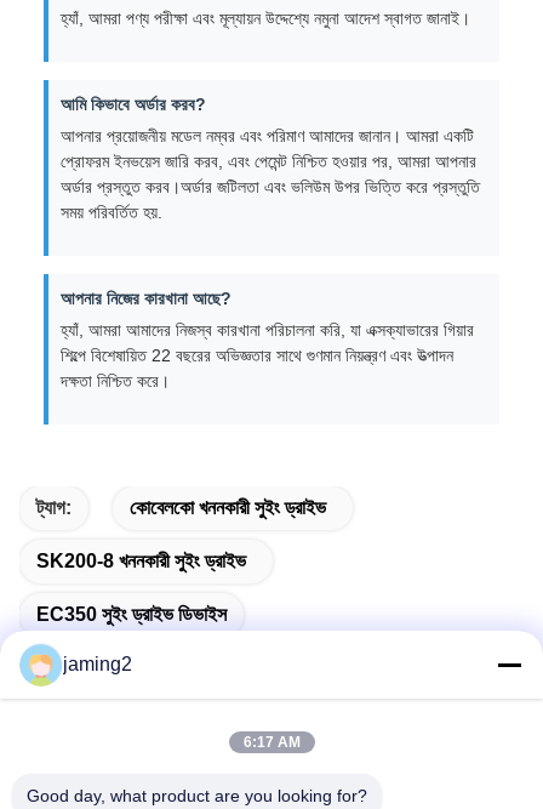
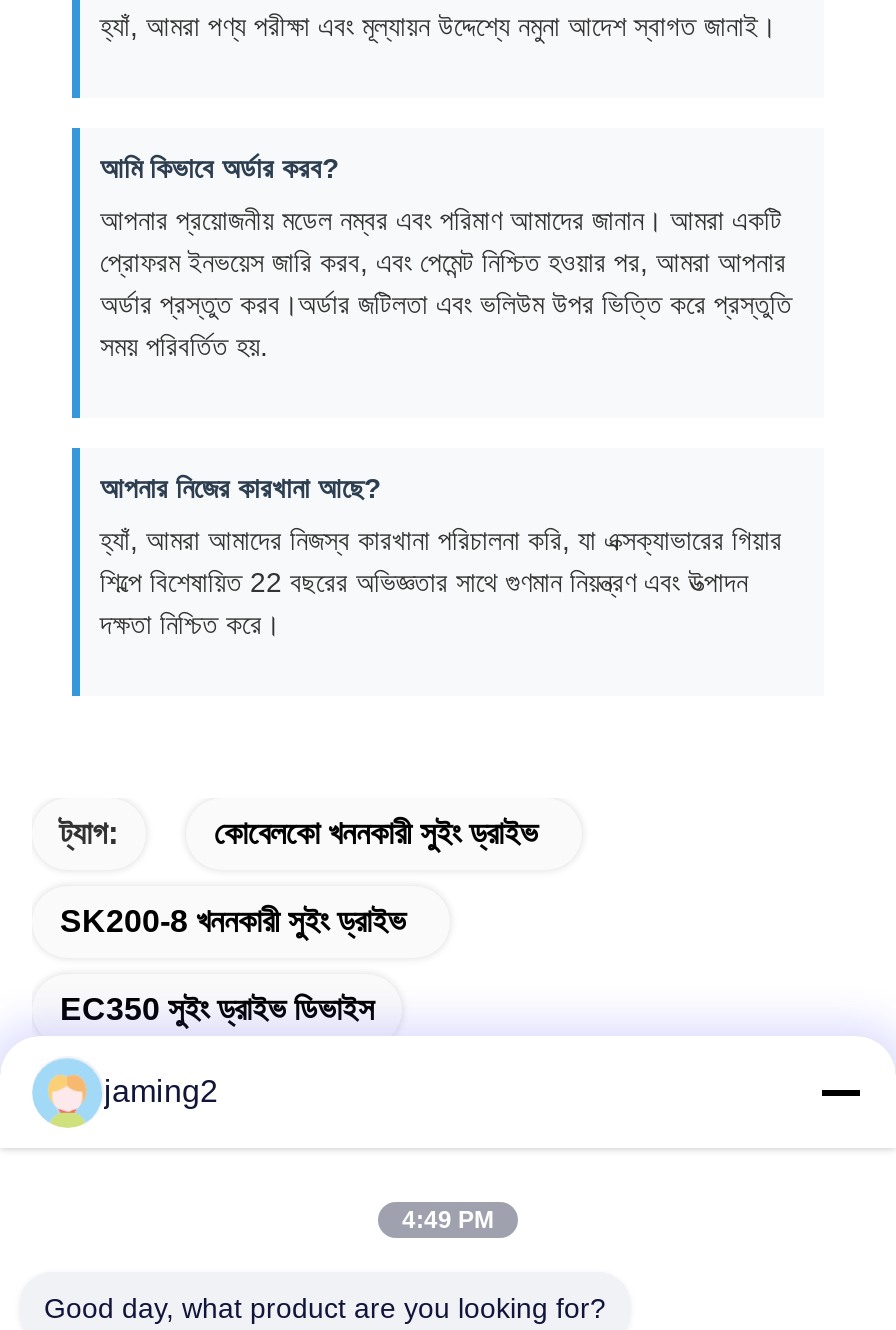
[243,734,300,751] 6:17 AM -> [402,1206,494,1234] 4:49 PM

